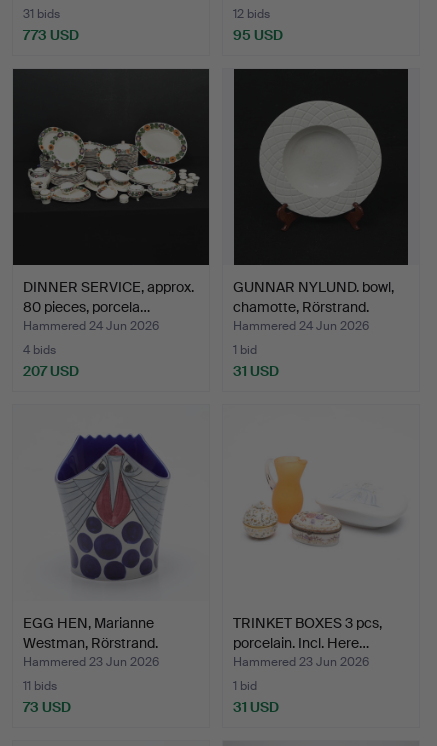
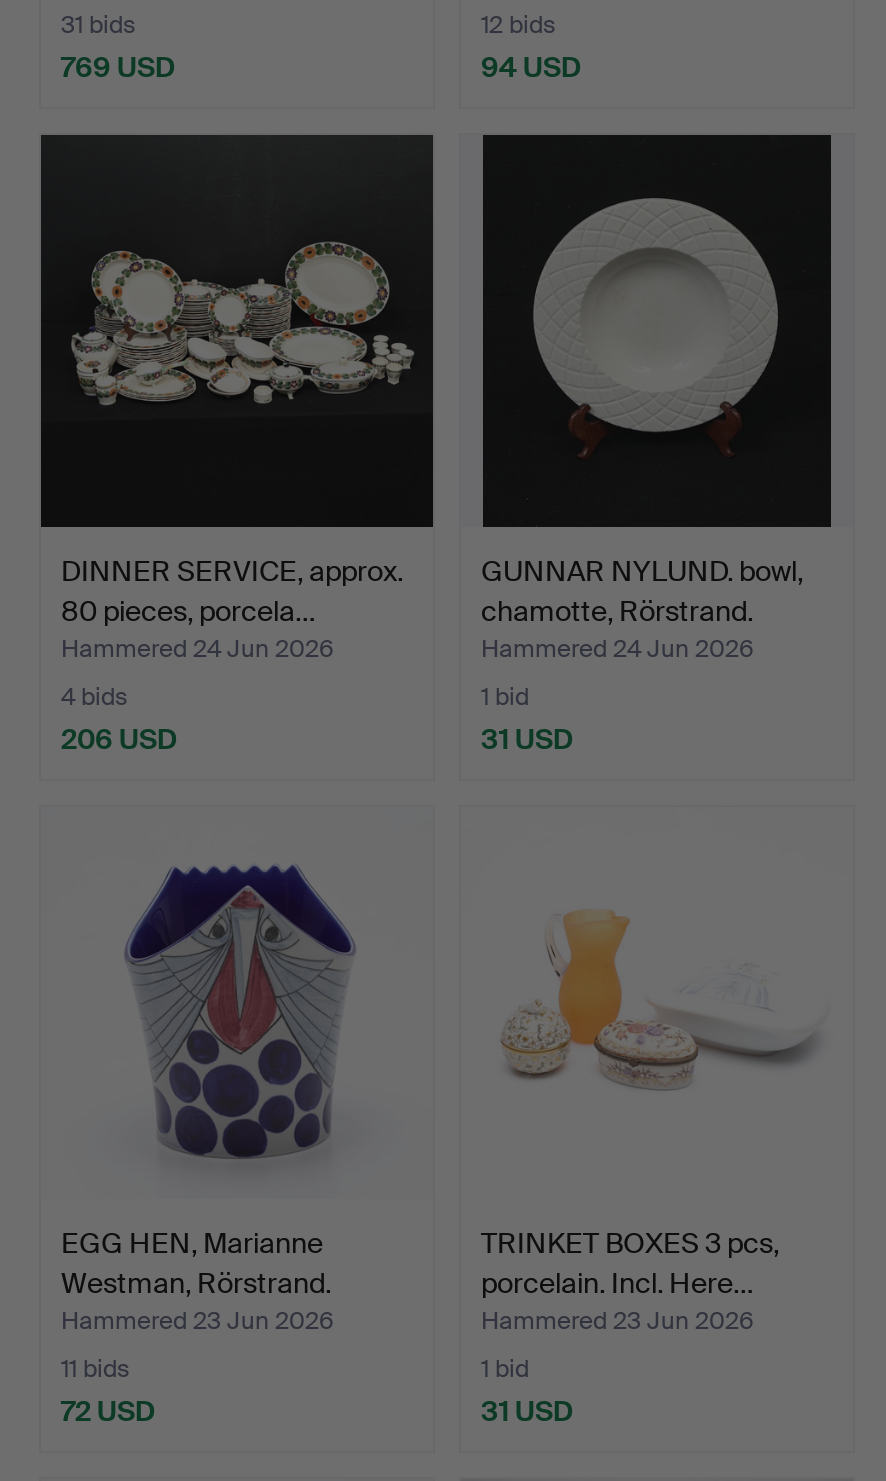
[23,26,79,44] 773 USD -> [61,49,175,85] 769 USD
[233,26,283,44] 95 USD -> [481,49,581,85] 94 USD
[23,362,79,380] 207 USD -> [61,721,177,757] 206 USD
[23,698,71,716] 73 USD -> [61,1393,155,1429] 72 USD

